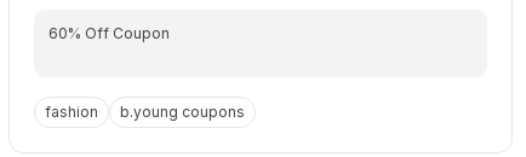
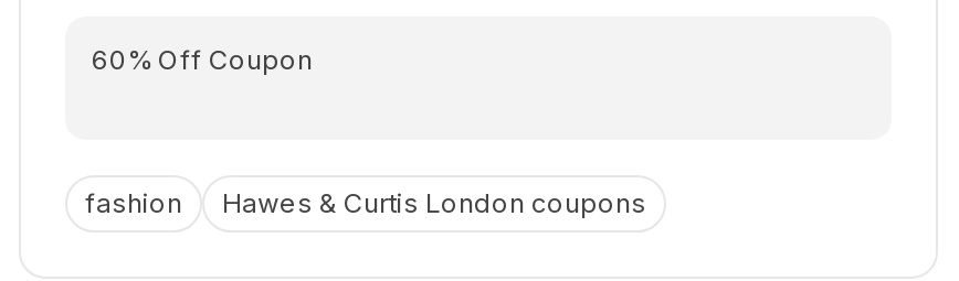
[120,103,245,121] b.young coupons -> [222,186,646,219] Hawes & Curtis London coupons

